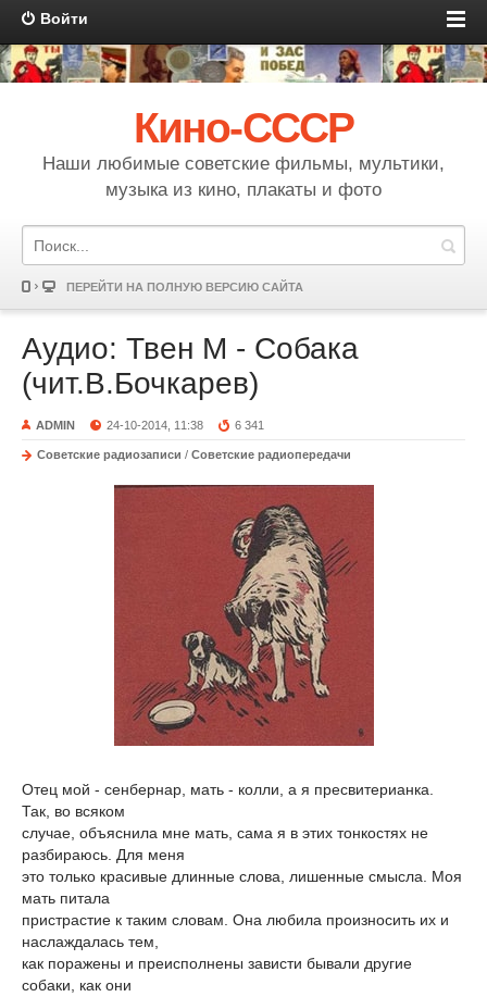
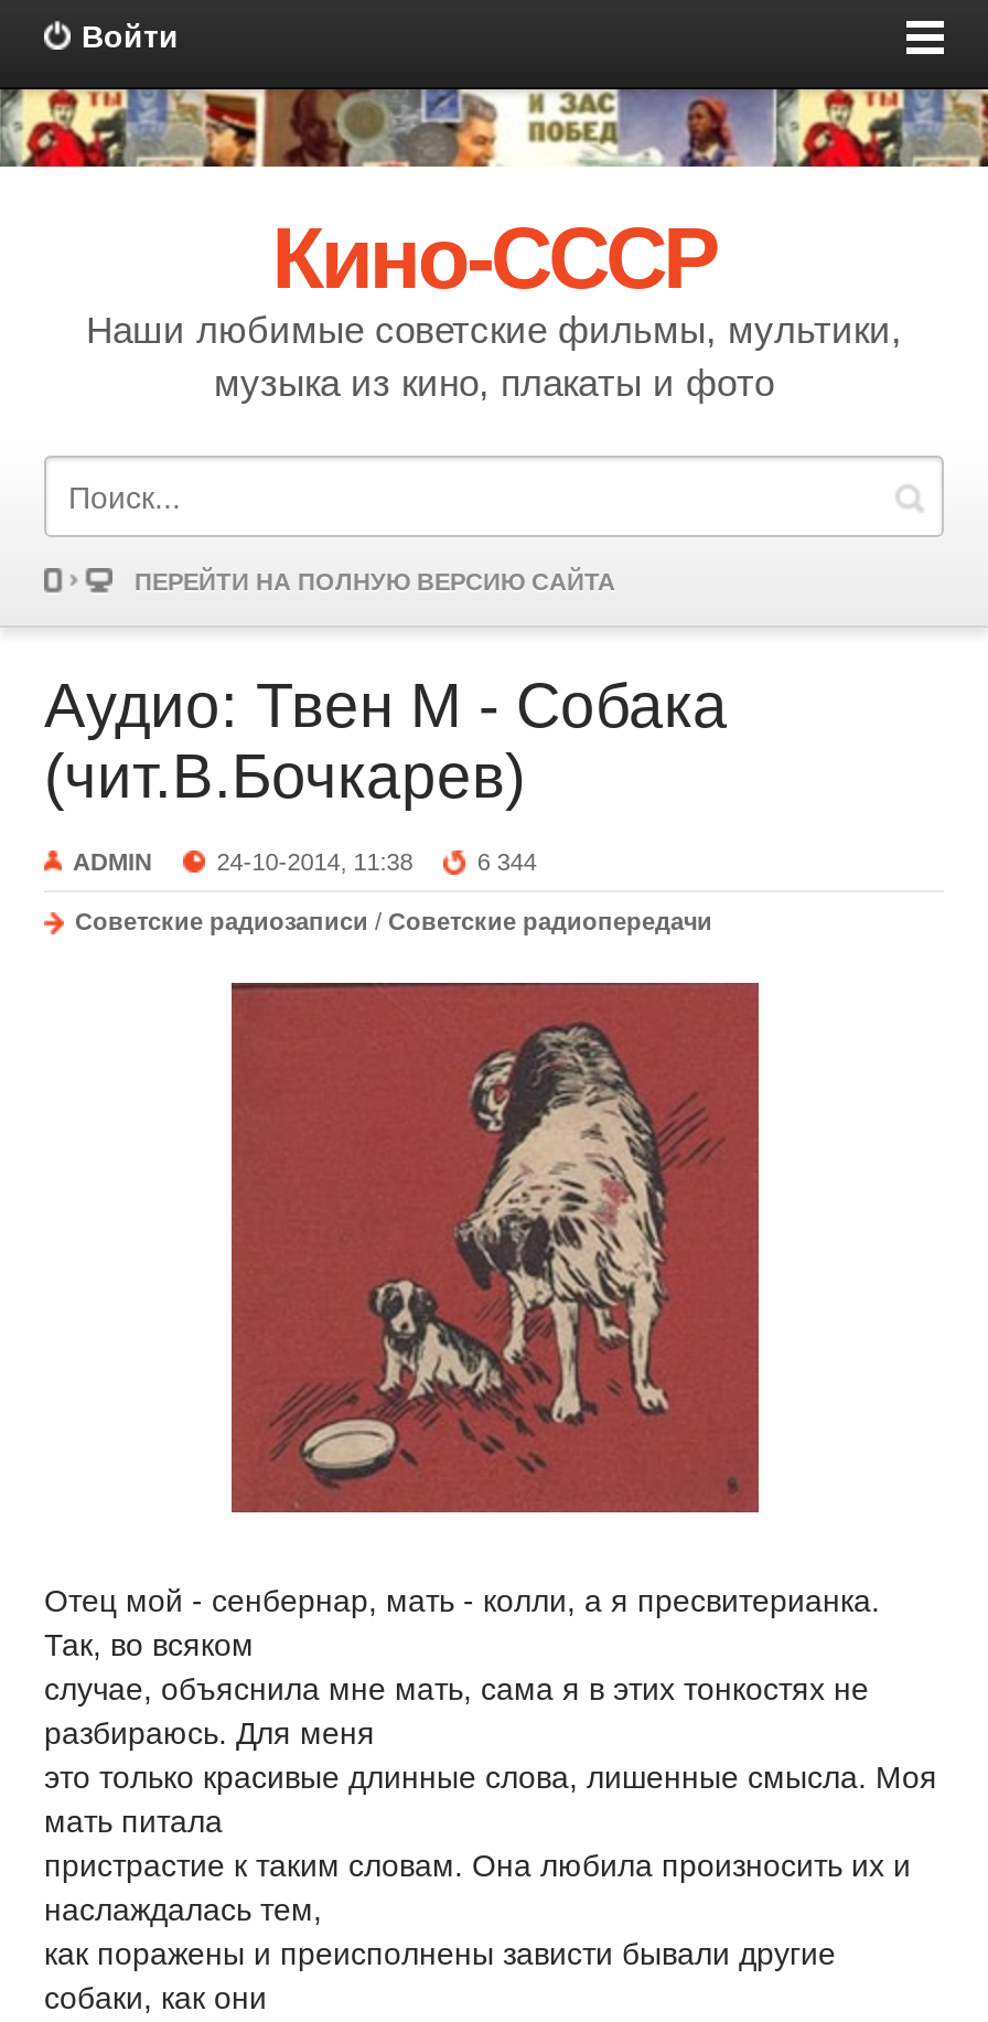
[235,419,265,432] 6 341 -> [477,848,537,875] 6 344

